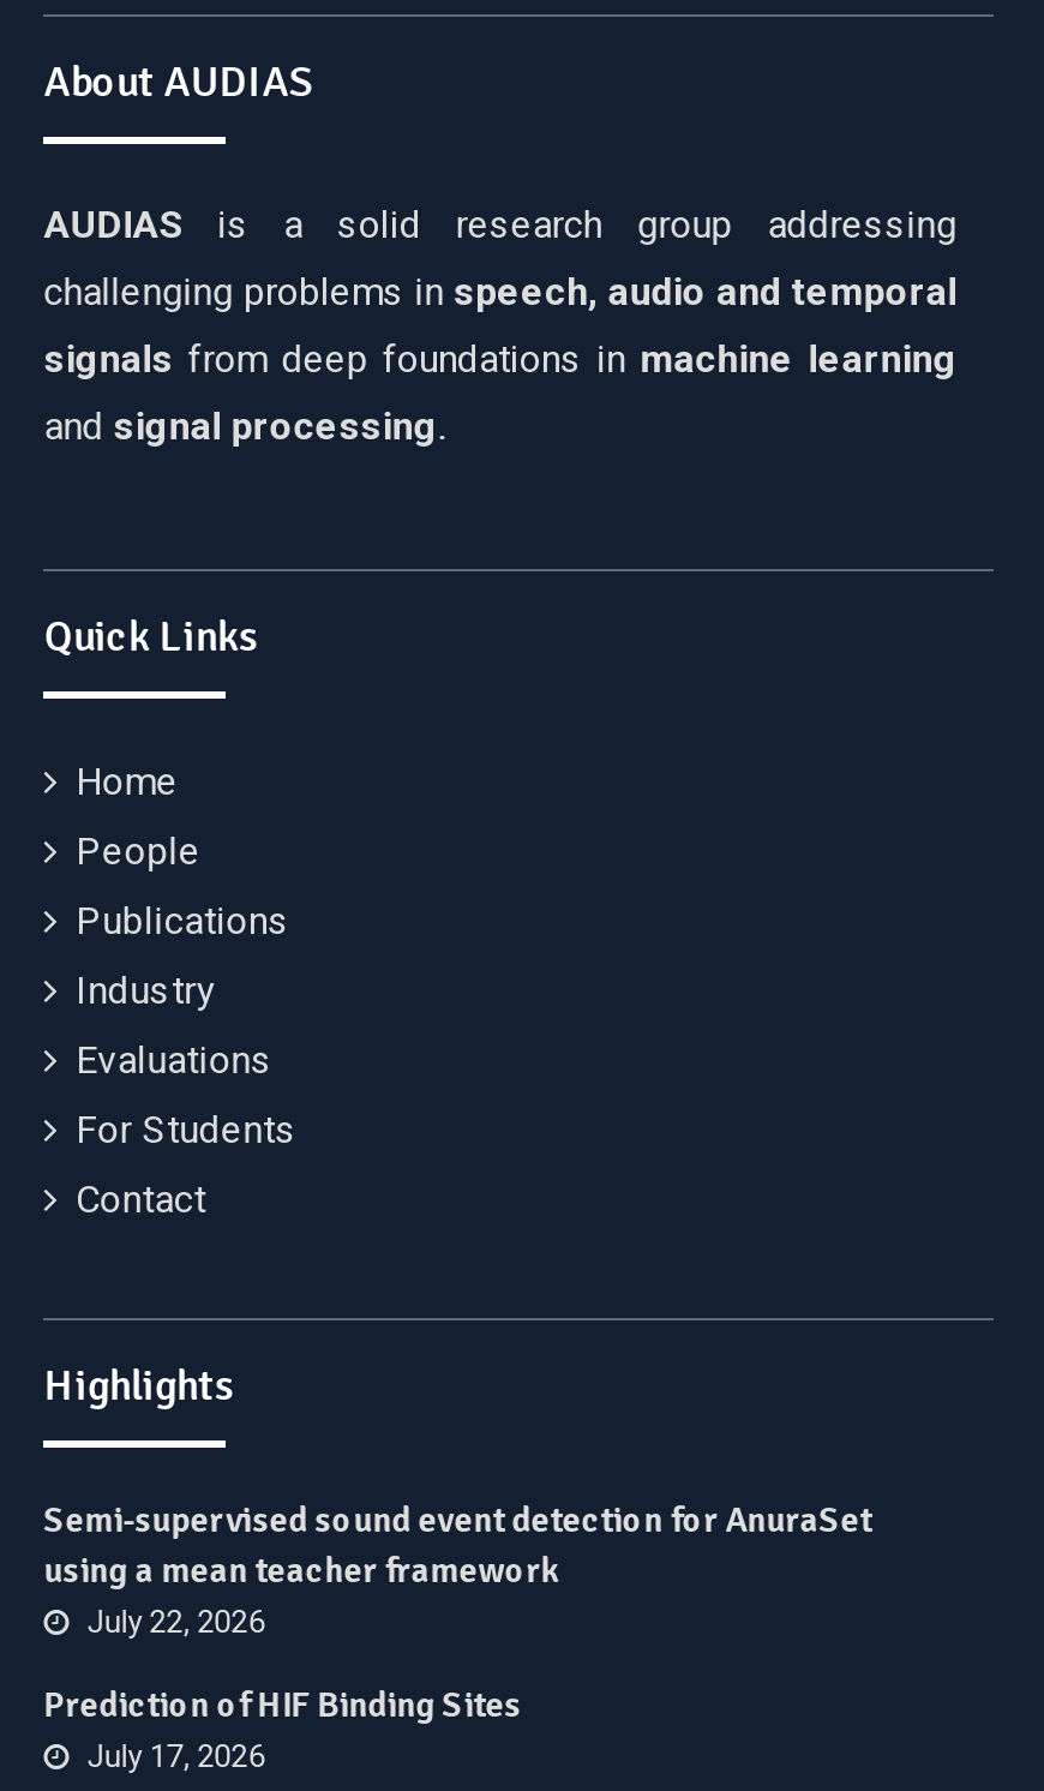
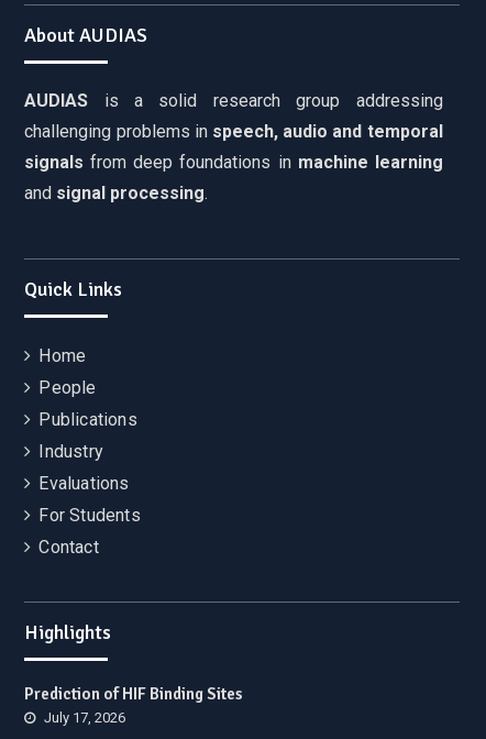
[44,1498,872,1640] Semi-supervised sound event detection for AnuraSet | using a mean teacher framework | July 22, 2026 -> none

